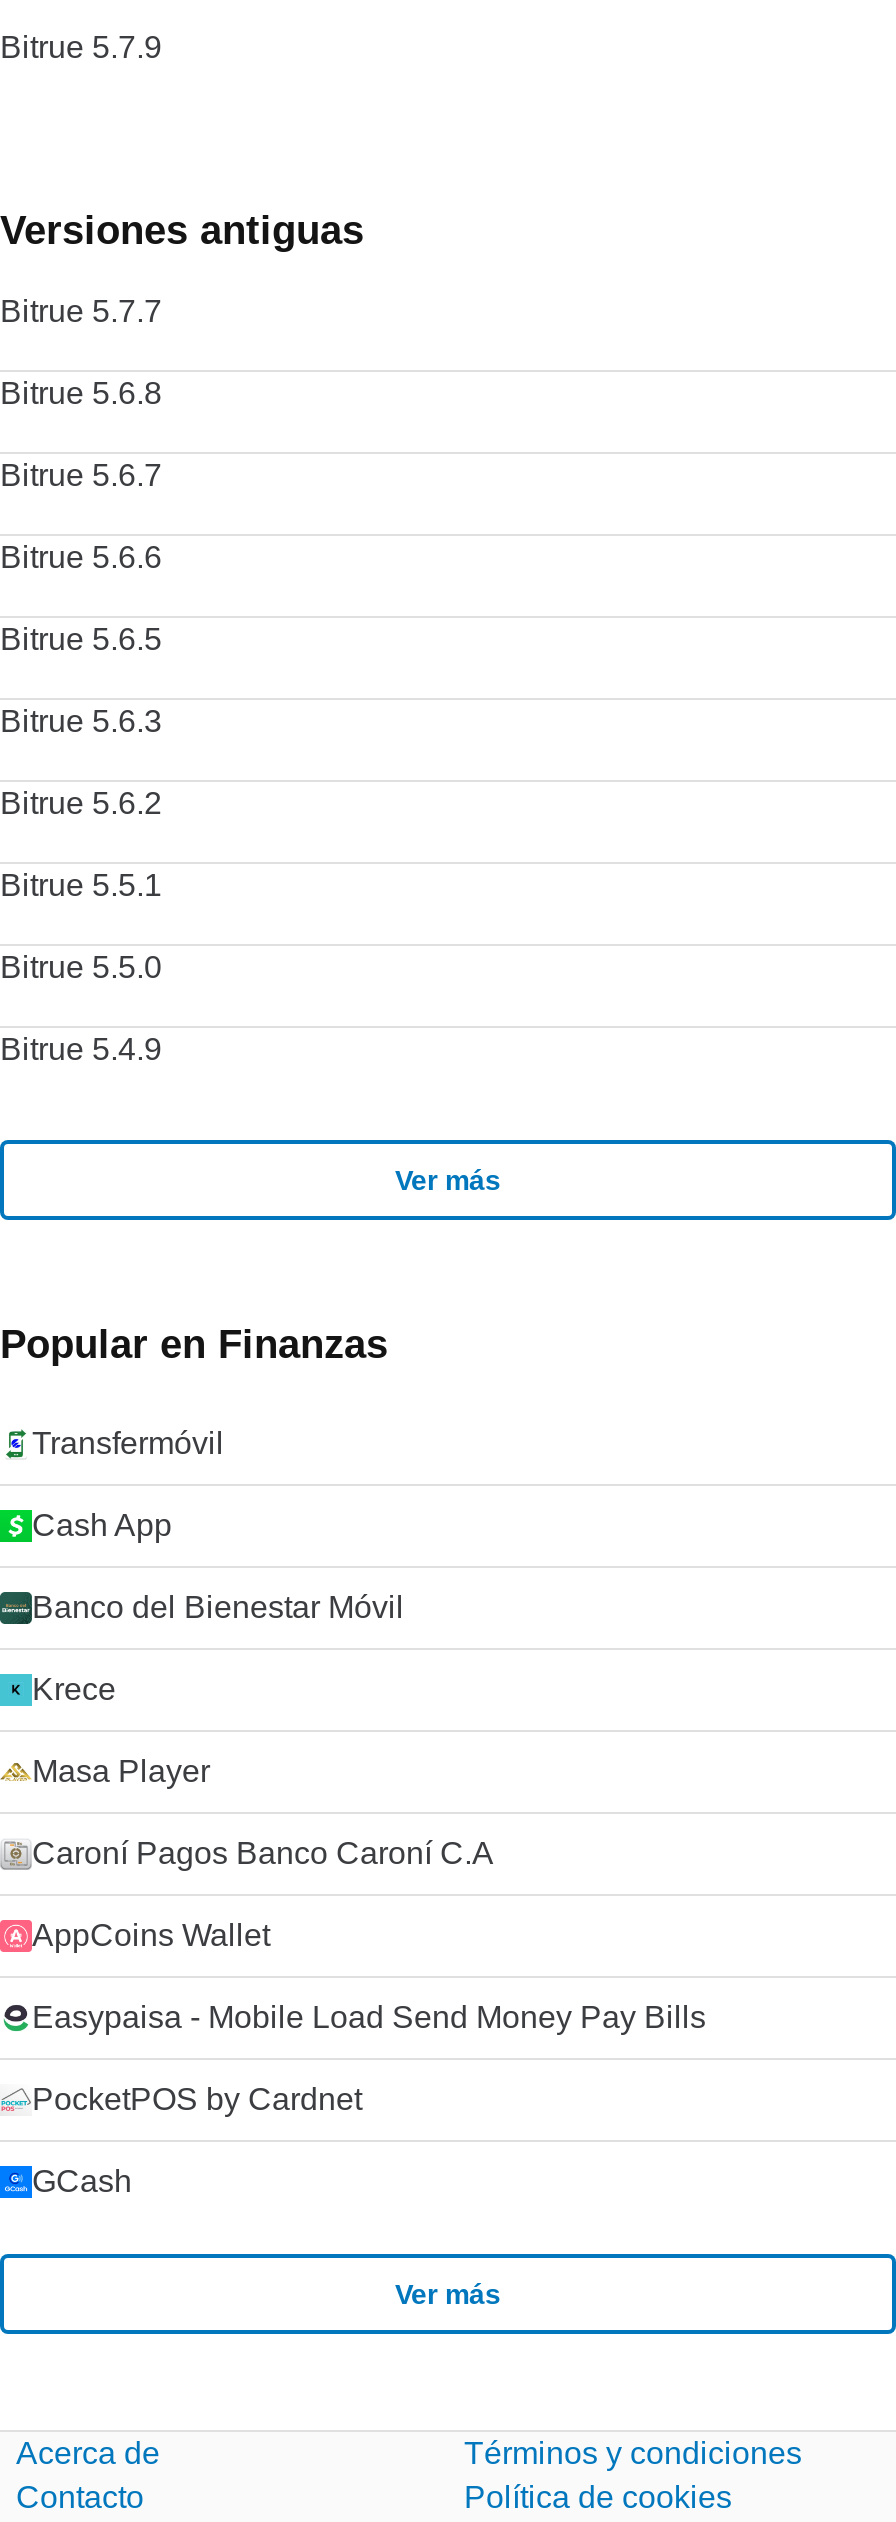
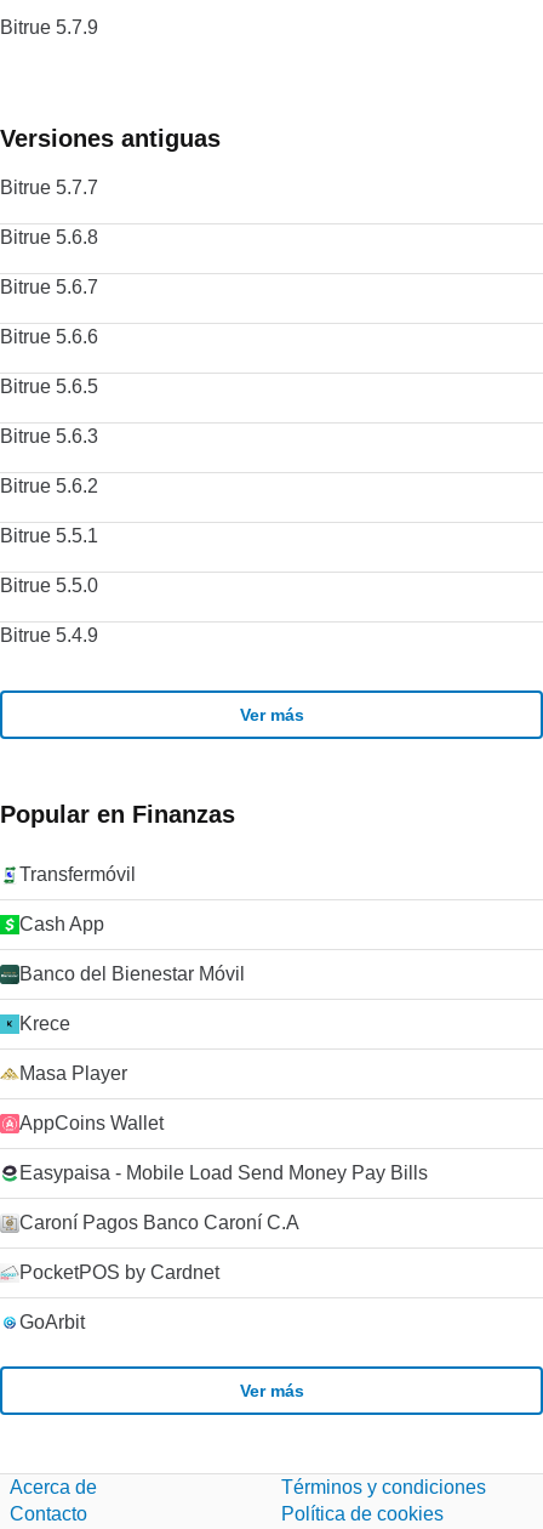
moved [32,1836,494,1870] -> [19,1212,299,1233]: Caroní Pagos Banco Caroní C.A
moved [32,1918,706,2034] -> [19,1113,428,1183]: AppCoins Wallet | Easypaisa - Mobile Load Send Money Pay Bills
[32,2164,132,2198] GCash -> [19,1312,85,1332] GoArbit

